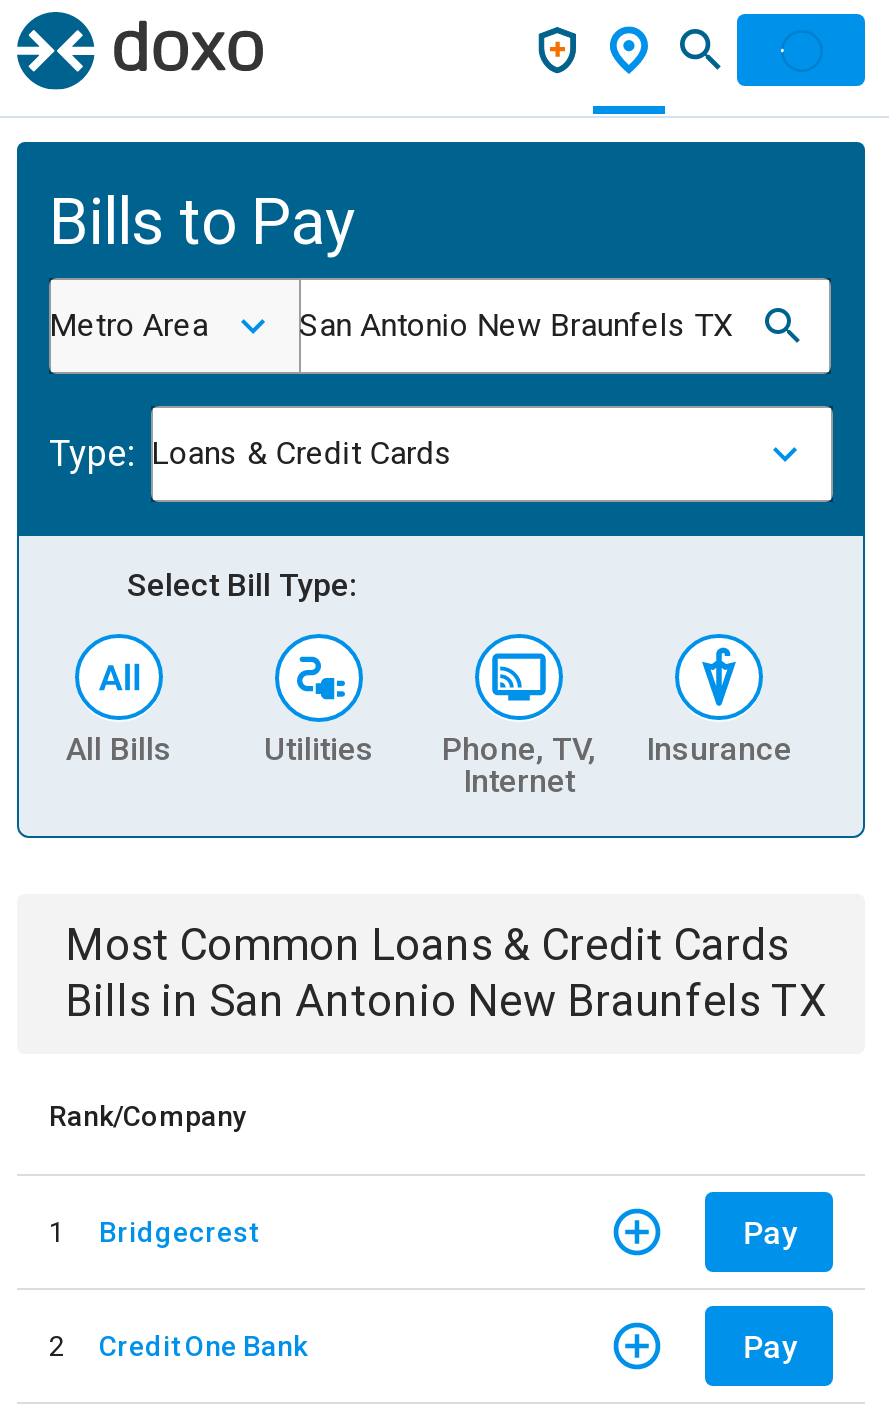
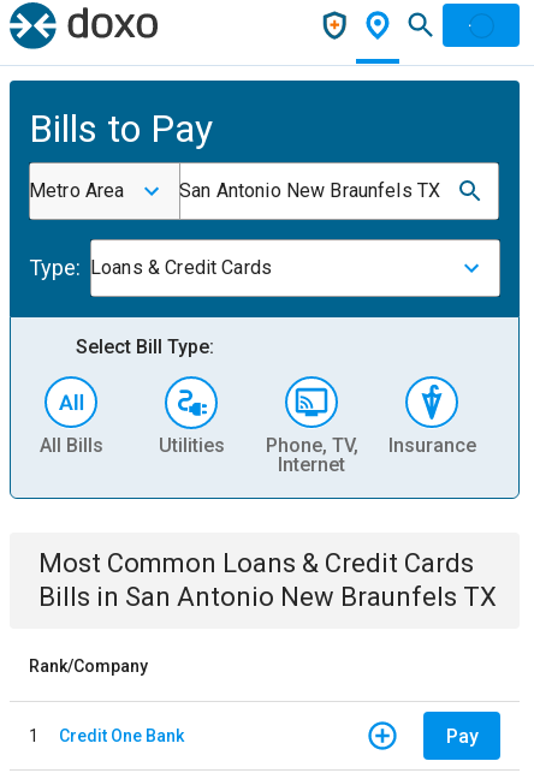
[49,1213,797,1361] Bridgecrest | Pay | 2 -> none

